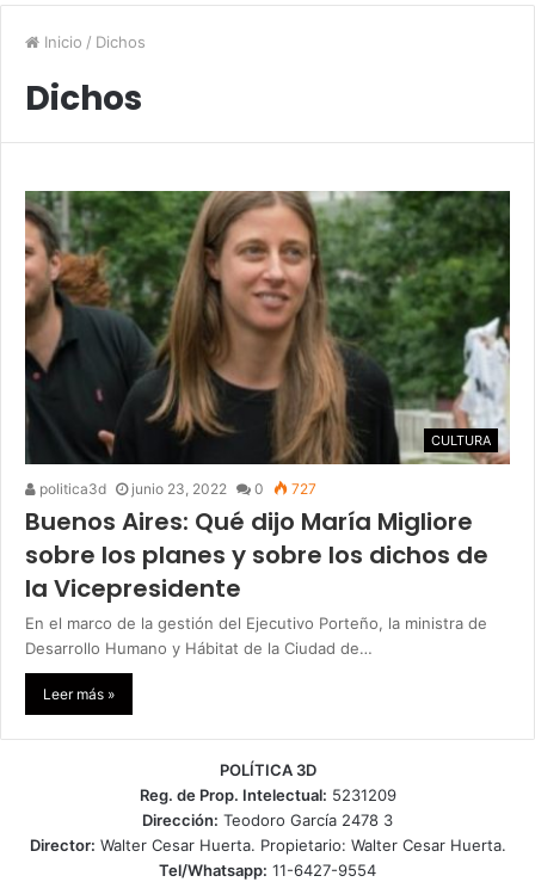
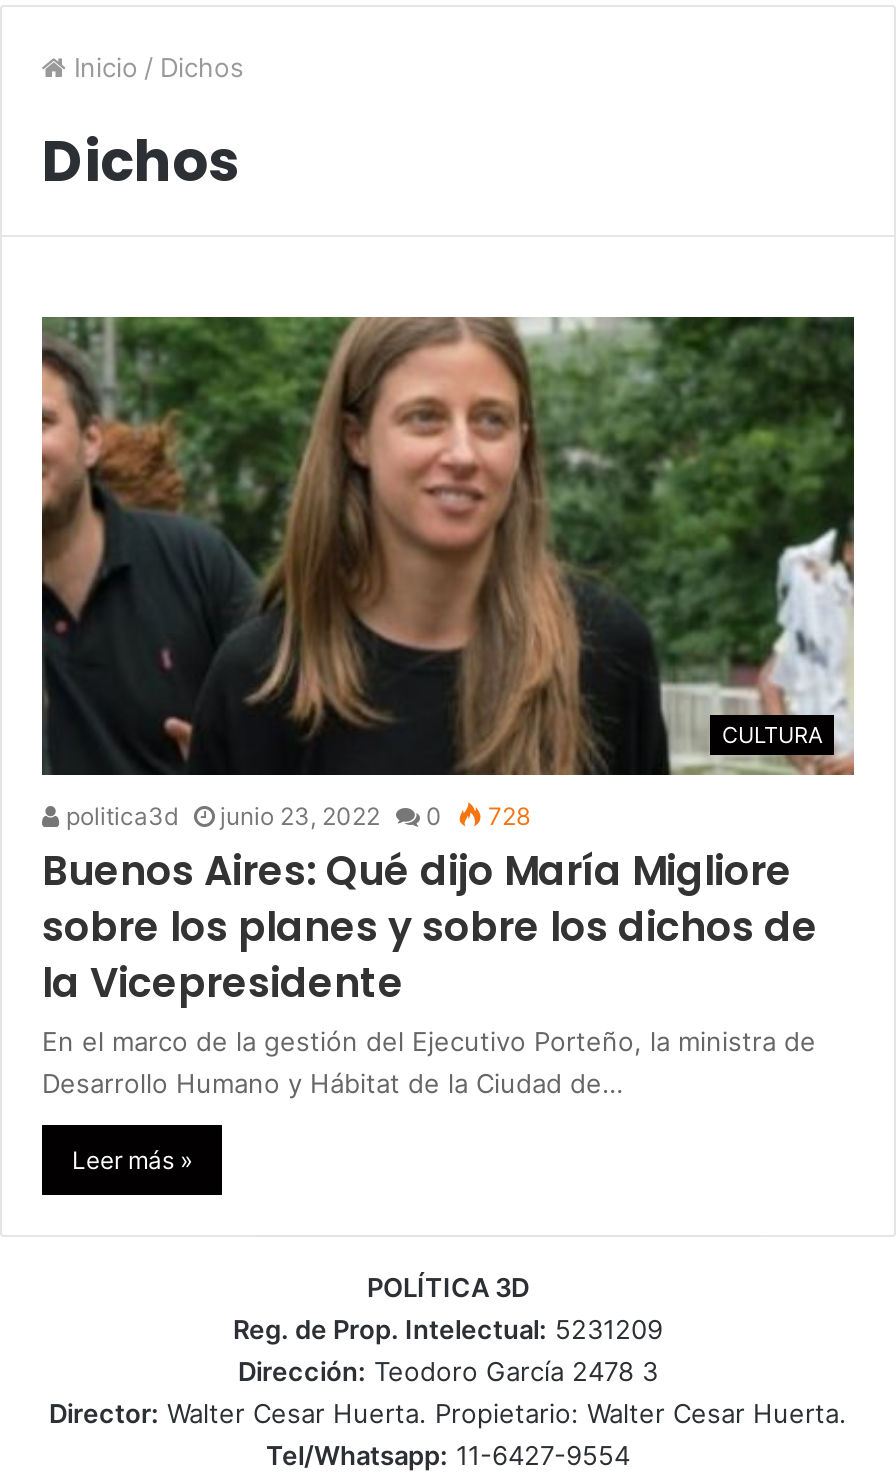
[36,479,316,497] politica3d junio 23, 2022 0 727 -> [60,800,530,830] politica3d junio 23, 2022 0 728

